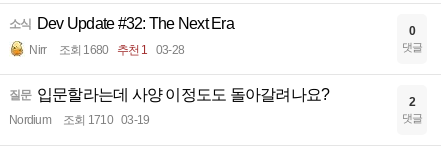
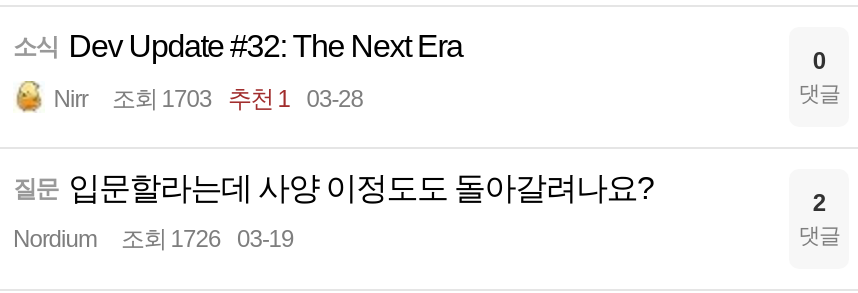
[29,43,184,57] Nirr 조회 1680 추천 1 03-28 -> [53,85,363,113] Nirr 조회 1703 추천 1 03-28
[9,113,149,127] Nordium 조회 1710 03-19 -> [13,225,293,253] Nordium 조회 1726 03-19

